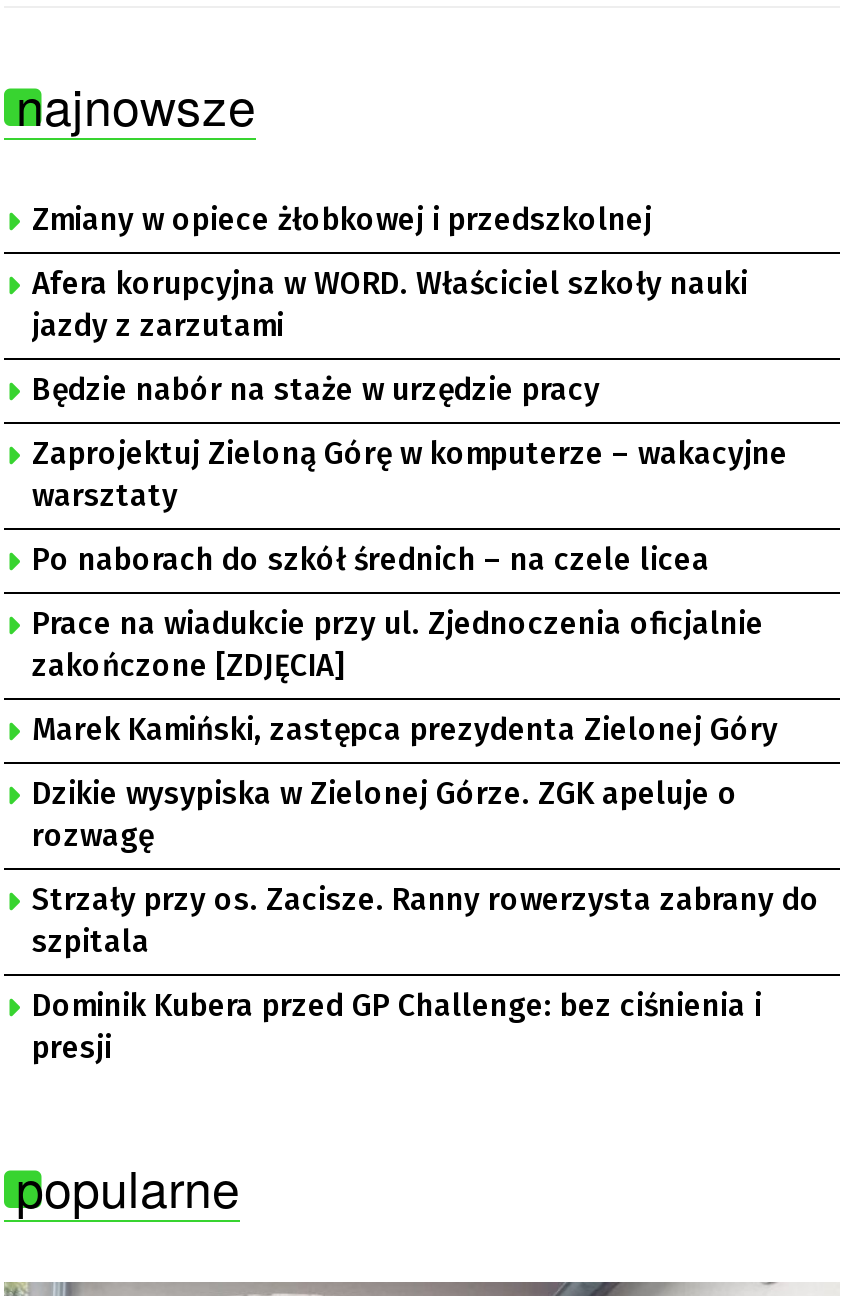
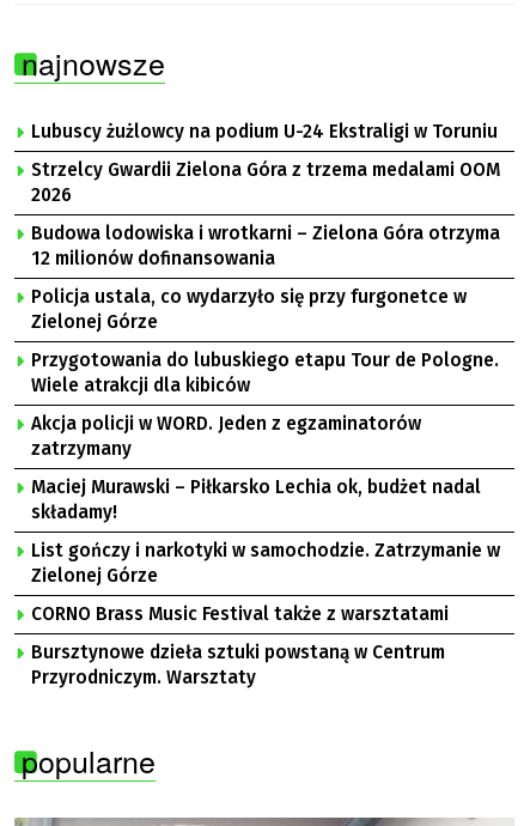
[32,203,652,239] Zmiany w opiece żłobkowej i przedszkolnej -> [31,121,499,143] Lubuscy żużlowcy na podium U-24 Ekstraligi w Toruniu
[32,267,748,345] Afera korupcyjna w WORD. Właściciel szkoły nauki | jazdy z zarzutami -> [31,160,500,206] Strzelcy Gwardii Zielona Góra z trzema medalami OOM | 2026
[32,373,600,409] Będzie nabór na staże w urzędzie pracy -> [31,223,500,270] Budowa lodowiska i wrotkarni – Zielona Góra otrzyma | 12 milionów dofinansowania
[32,437,788,515] Zaprojektuj Zieloną Górę w komputerze – wakacyjne | warsztaty -> [31,286,467,333] Policja ustala, co wydarzyło się przy furgonetce w | Zielonej Górze
[32,543,710,579] Po naborach do szkół średnich – na czele licea -> [31,350,499,397] Przygotowania do lubuskiego etapu Tour de Pologne. | Wiele atrakcji dla kibiców
[32,607,764,685] Prace na wiadukcie przy ul. Zjednoczenia oficjalnie | zakończone [ZDJĘCIA] -> [31,413,421,460] Akcja policji w WORD. Jeden z egzaminatorów | zatrzymany
[32,713,778,749] Marek Kamiński, zastępca prezydenta Zielonej Góry -> [31,477,481,523] Maciej Murawski – Piłkarsko Lechia ok, budżet nadal | składamy!
[32,777,738,855] Dzikie wysypiska w Zielonej Górze. ZGK apeluje o | rozwagę -> [31,540,500,587] List gończy i narkotyki w samochodzie. Zatrzymanie w | Zielonej Górze
[32,883,820,961] Strzały przy os. Zacisze. Ranny rowerzysta zabrany do | szpitala -> [31,604,449,625] CORNO Brass Music Festival także z warsztatami
[32,989,762,1067] Dominik Kubera przed GP Challenge: bez ciśnienia i | presji -> [31,642,445,689] Bursztynowe dzieła sztuki powstaną w Centrum | Przyrodniczym. Warsztaty

